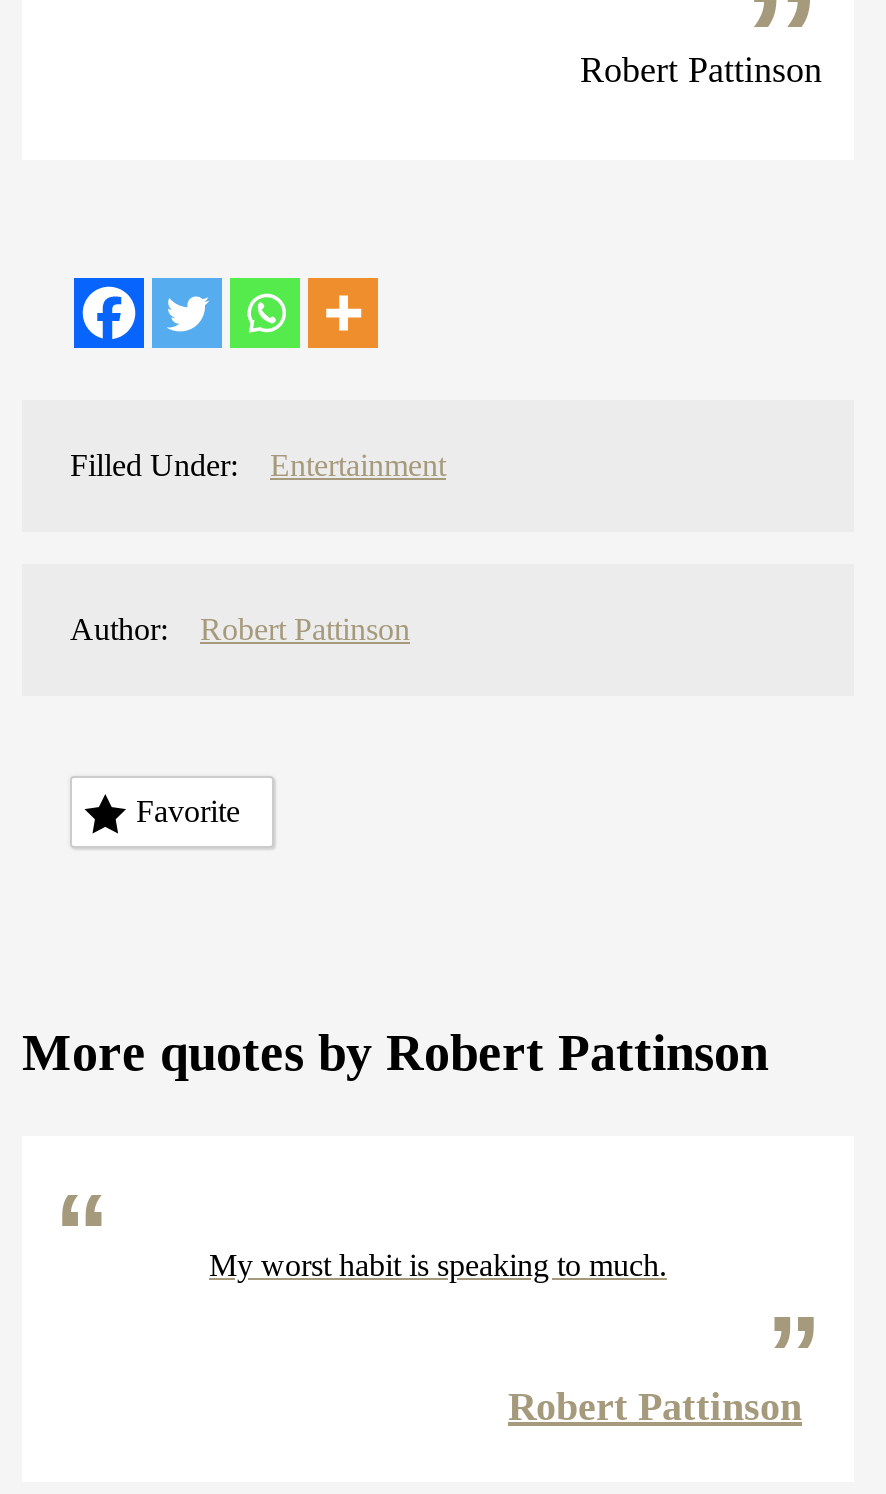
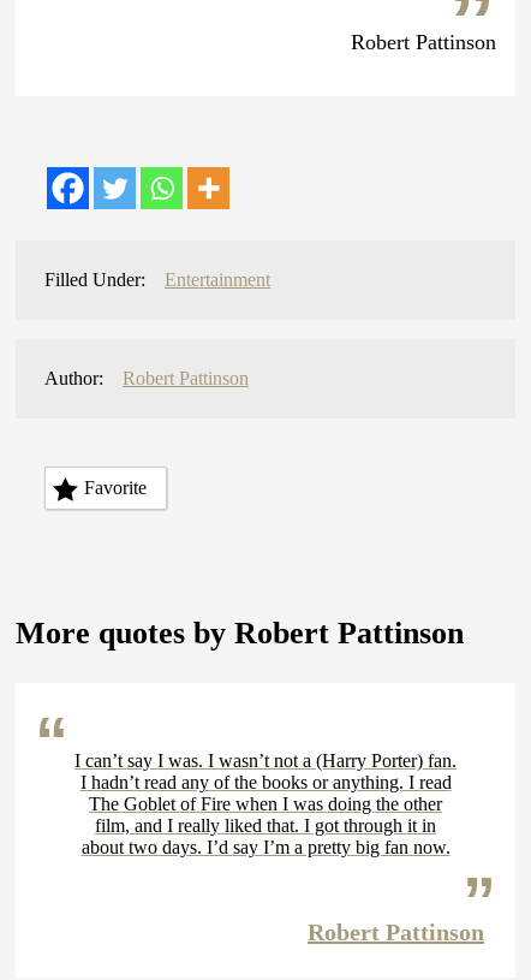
[209,1248,667,1282] My worst habit is speaking to much. -> [74,750,457,857] I can’t say I was. I wasn’t not a (Harry Porter) fan. | I hadn’t read any of the books or anything. I read | The Goblet of Fire when I was doing the other | film, and I really liked that. I got through it in | about two days. I’d say I’m a pretty big fan now.

